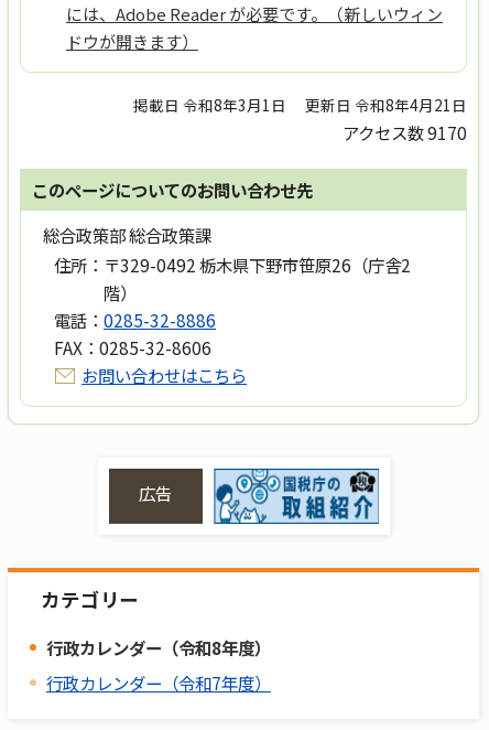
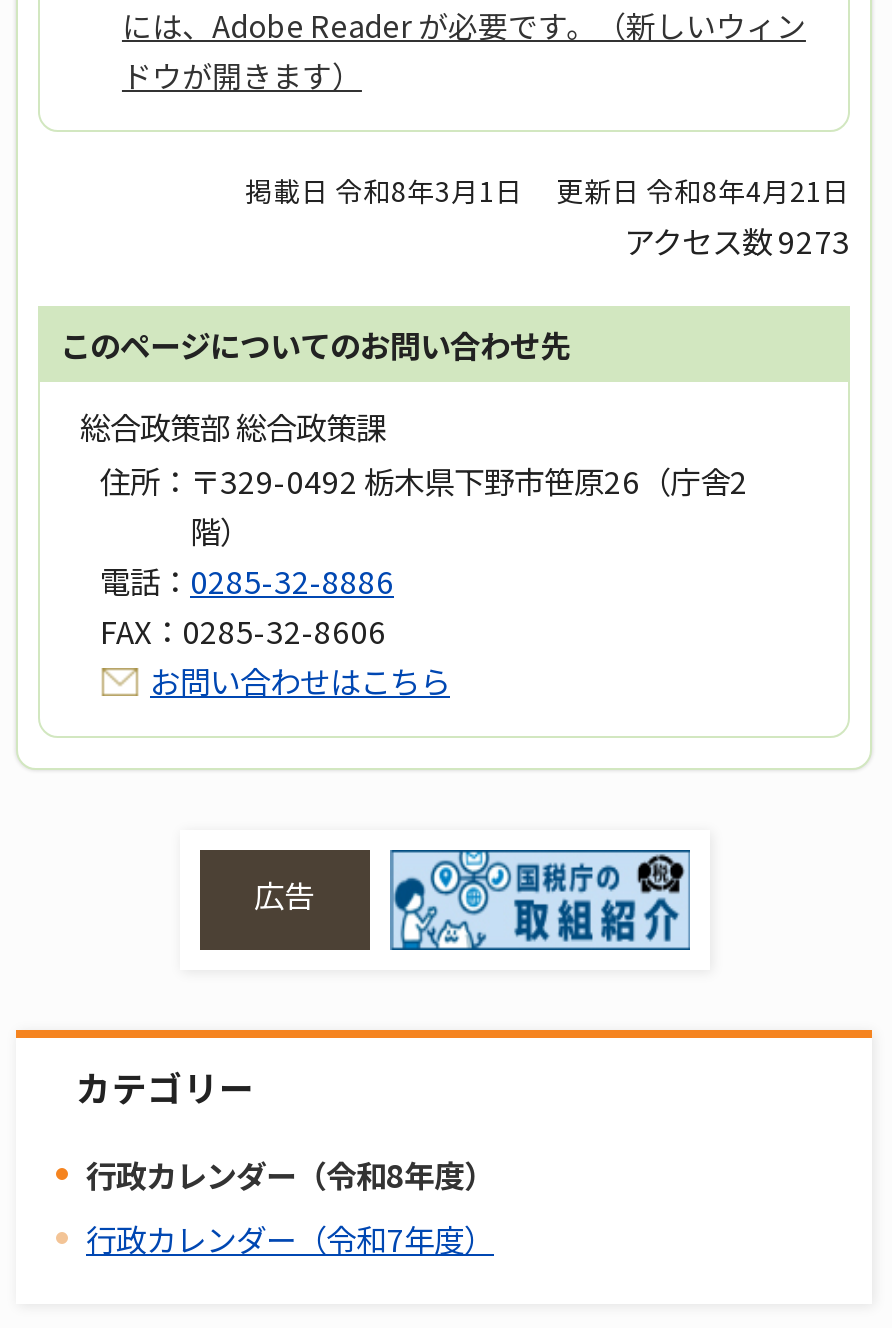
[343,120,467,144] アクセス数9170 -> [624,218,850,262] アクセス数9273

